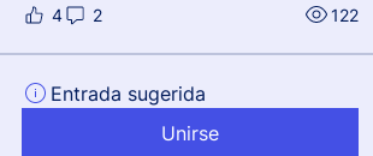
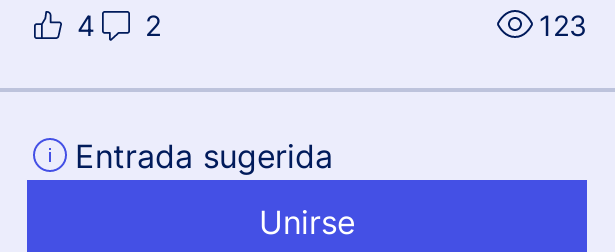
[331,4,359,25] 122 -> [539,7,587,41] 123

